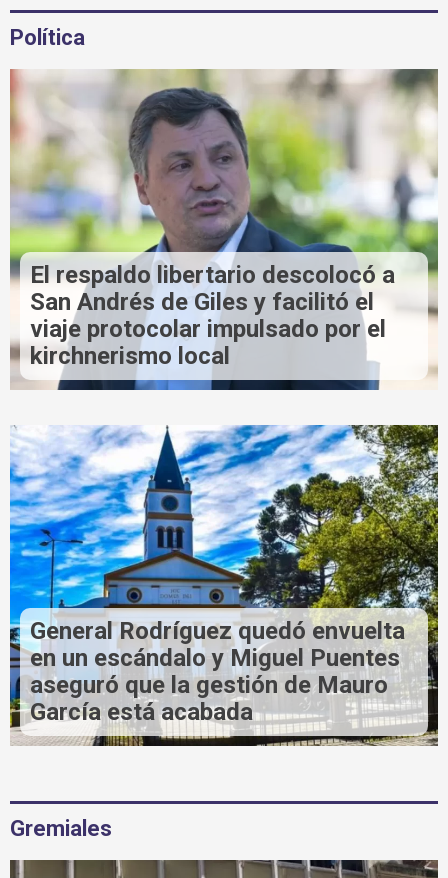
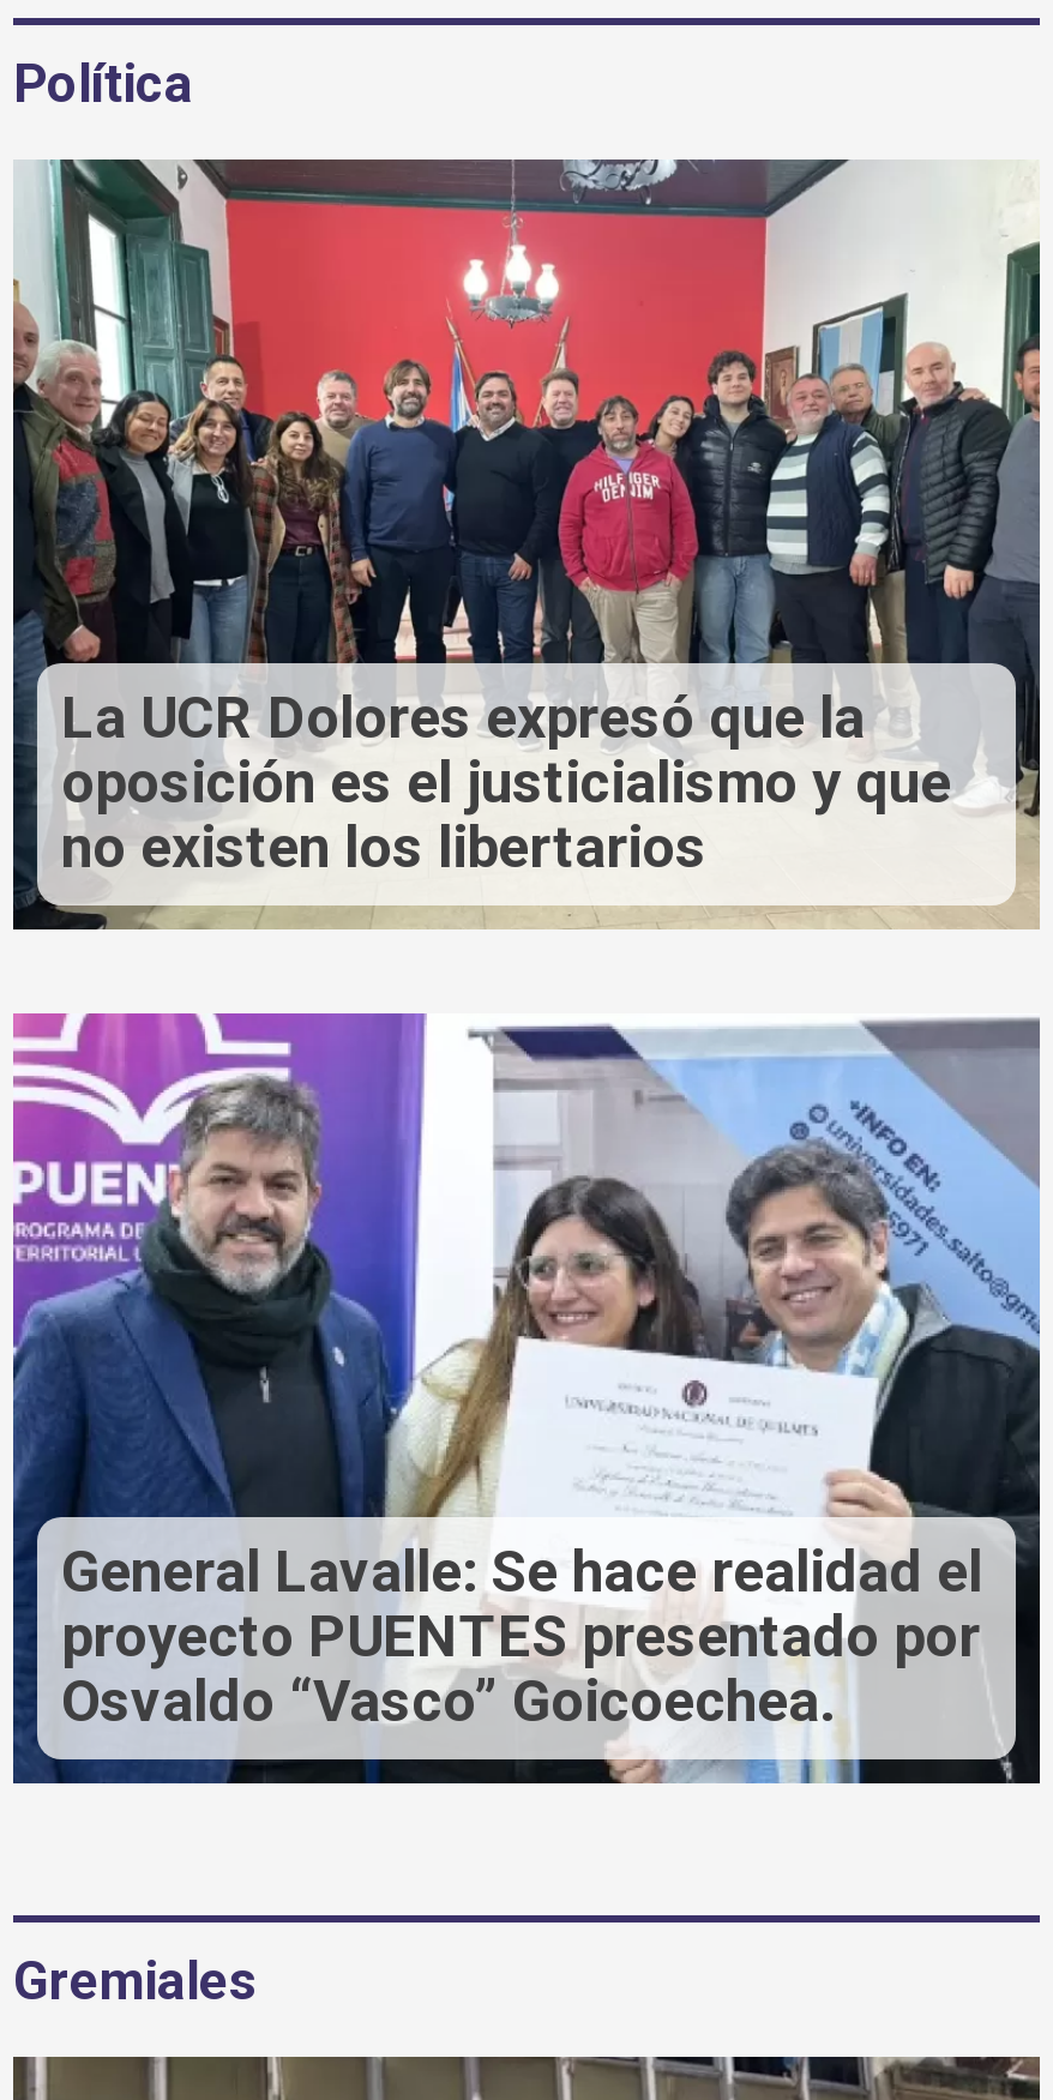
[9,68,439,391] [image] | El respaldo libertario descolocó a | San Andrés de Giles y facilitó el | viaje protocolar impulsado por el | kirchnerismo local -> [11,157,1042,932] [image] | La UCR Dolores expresó que la | oposición es el justicialismo y que | no existen los libertarios
[9,424,439,747] [image] | General Rodríguez quedó envuelta | en un escándalo y Miguel Puentes | aseguró que la gestión de Mauro | García está acabada -> [11,1011,1042,1786] [image] | General Lavalle: Se hace realidad el | proyecto PUENTES presentado por | Osvaldo “Vasco” Goicoechea.

